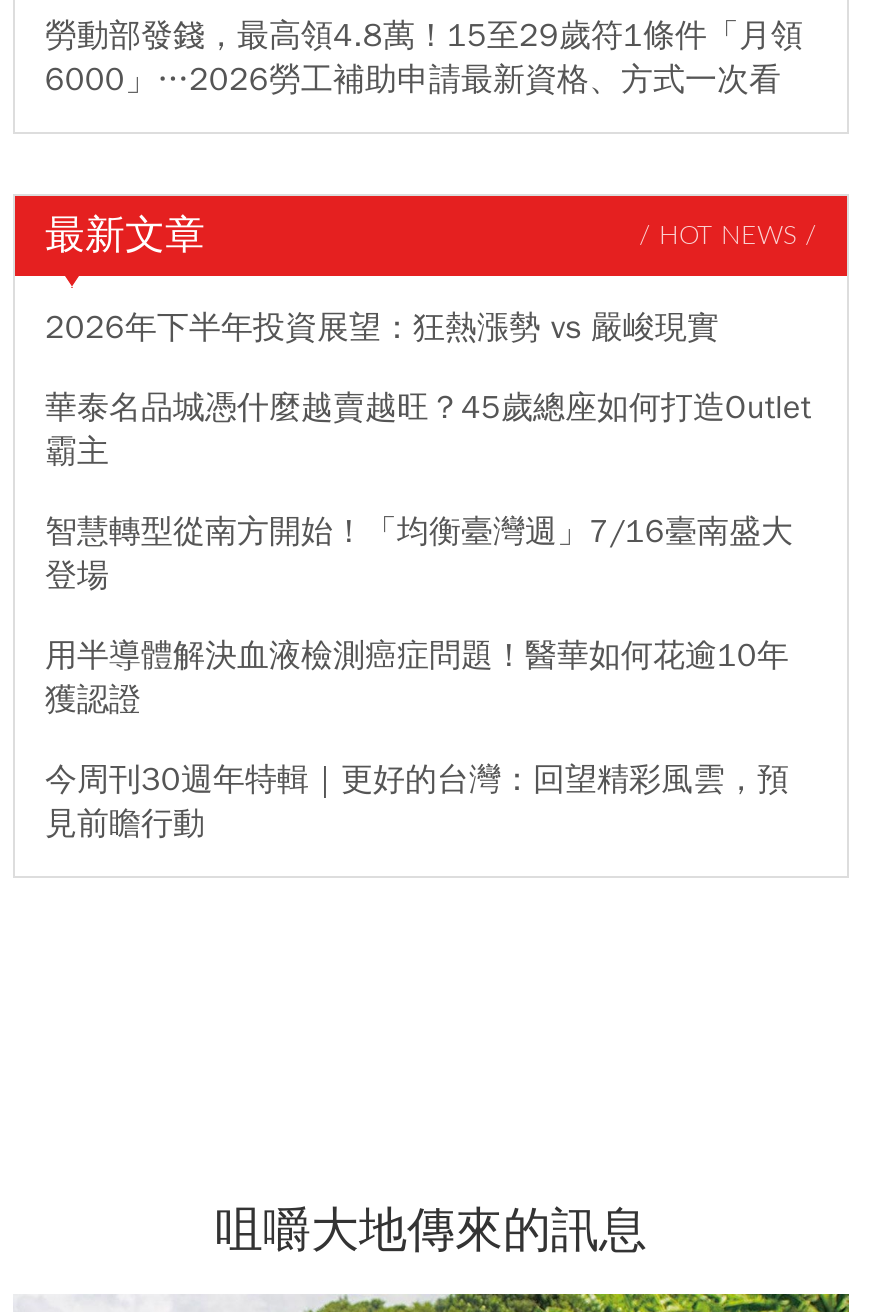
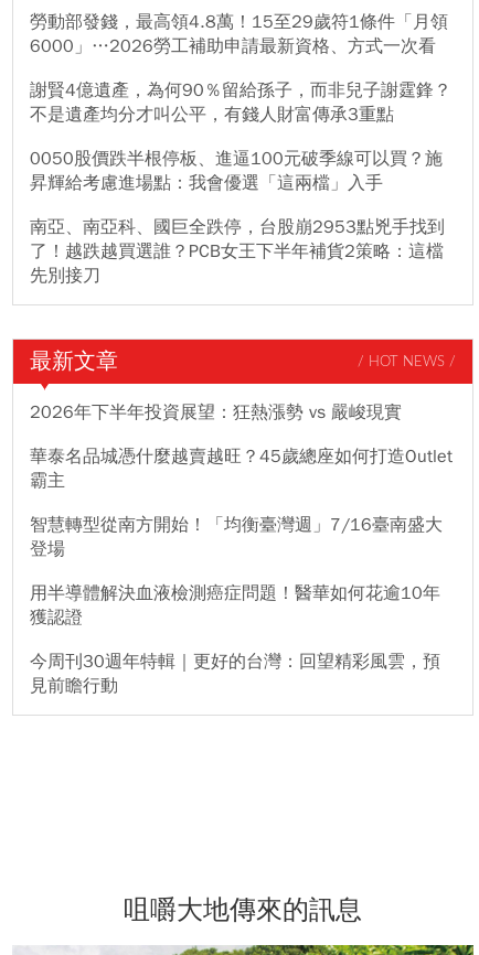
none -> [30,80,451,287] 謝賢4億遺產，為何90％留給孫子，而非兒子謝霆鋒？ | 不是遺產均分才叫公平，有錢人財富傳承3重點 | 0050股價跌半根停板、進逼100元破季線可以買？施 | 昇輝給考慮進場點：我會優選「這兩檔」入手 | 南亞、南亞科、國巨全跌停，台股崩2953點兇手找到 | 了！越跌越買選誰？PCB女王下半年補貨2策略：這檔 | 先別接刀

